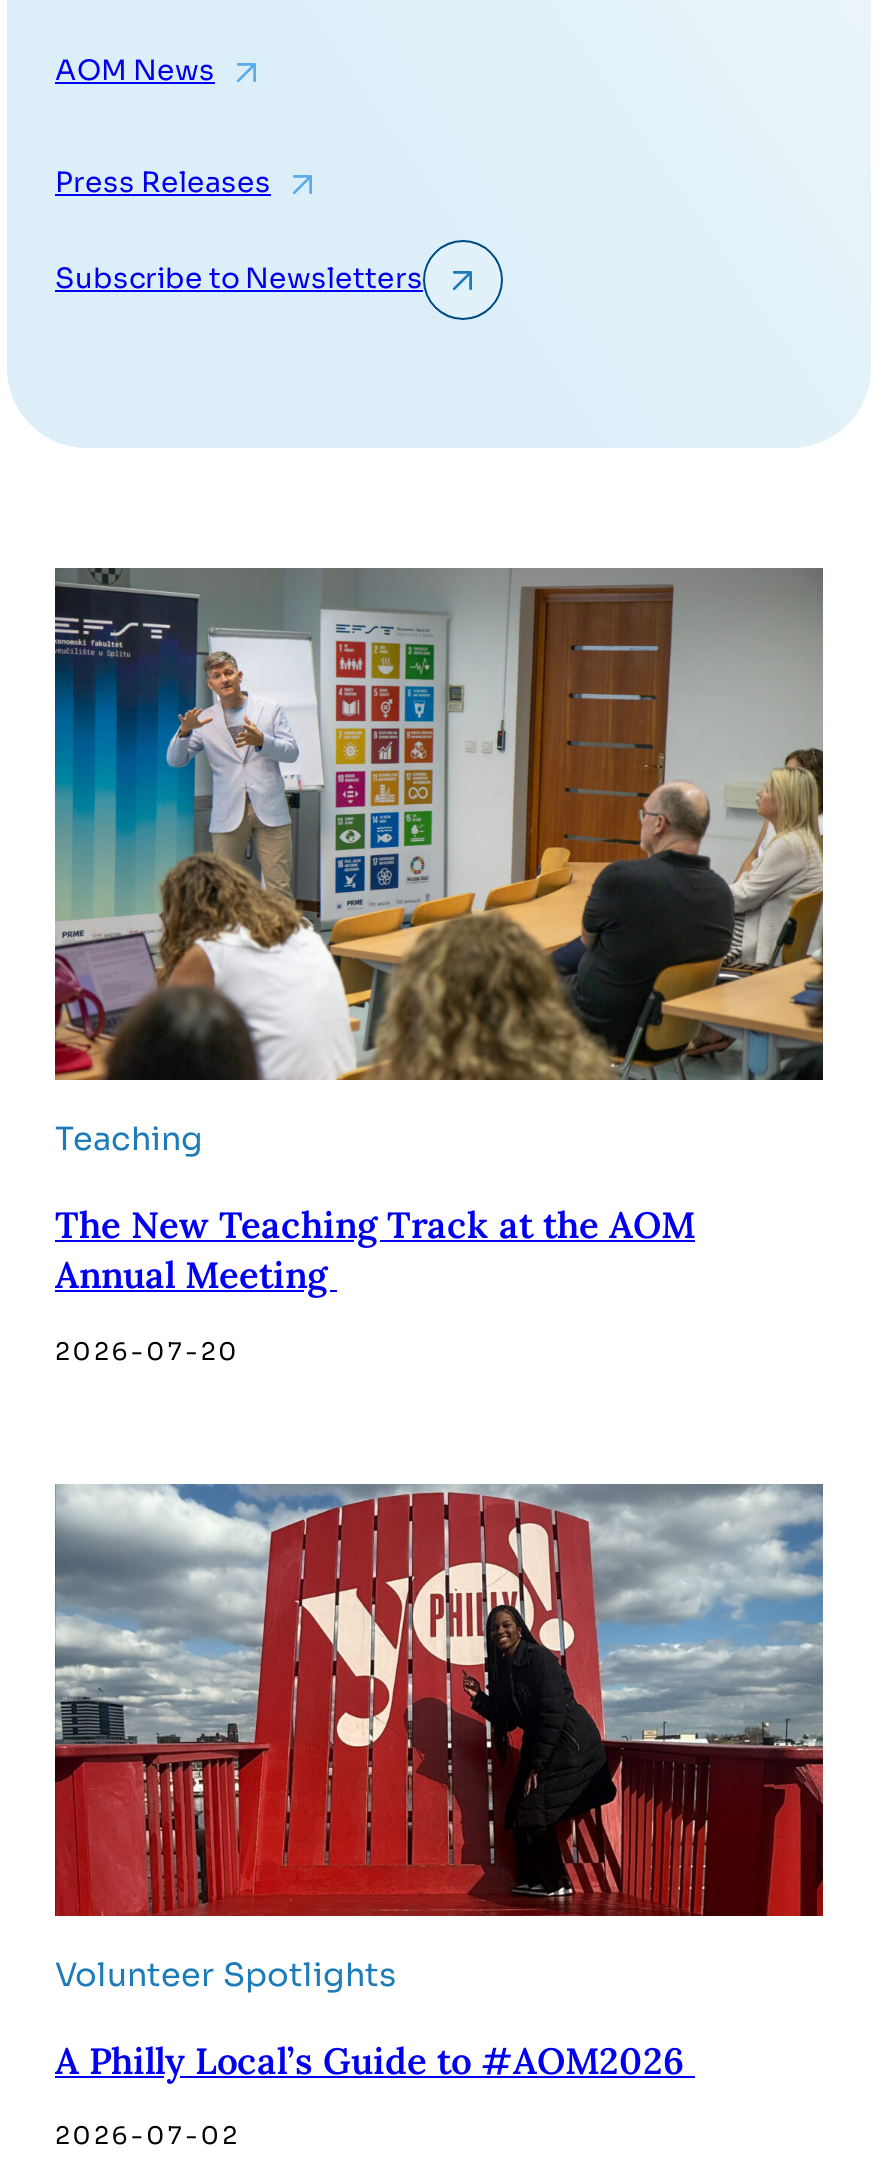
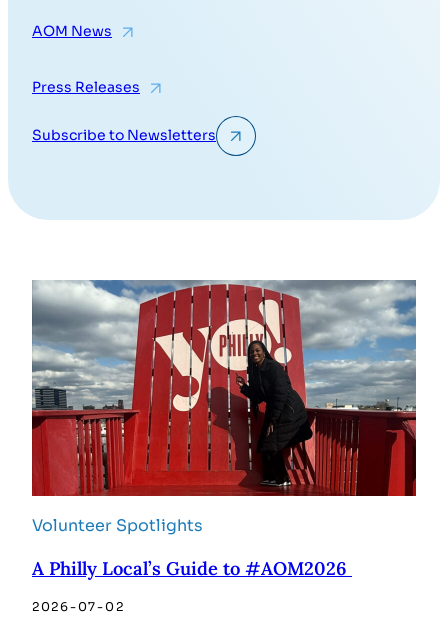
[53,566,825,1367] [image] | Teaching | The New Teaching Track at the AOM | Annual Meeting | 2026-07-20 -> none

